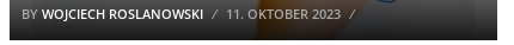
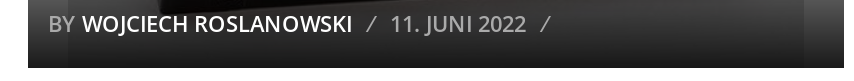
[22,5,341,23] BY WOJCIECH ROSLANOWSKI 11. OKTOBER 2023 -> [48,9,526,39] BY WOJCIECH ROSLANOWSKI 11. JUNI 2022

